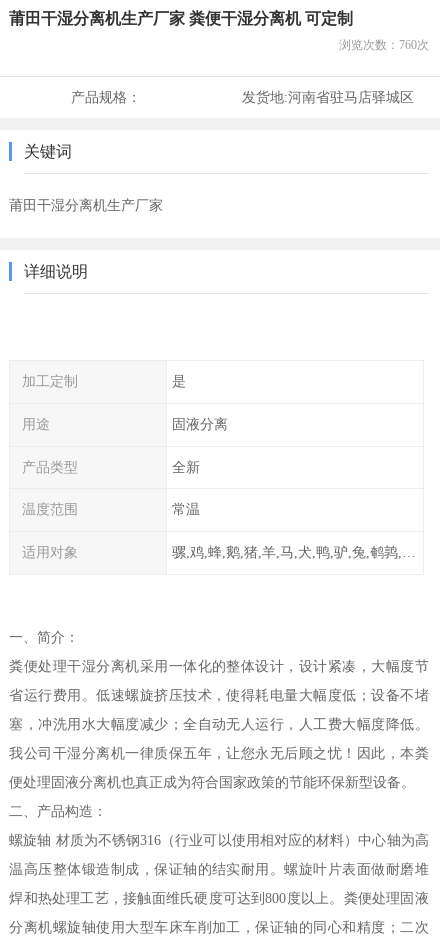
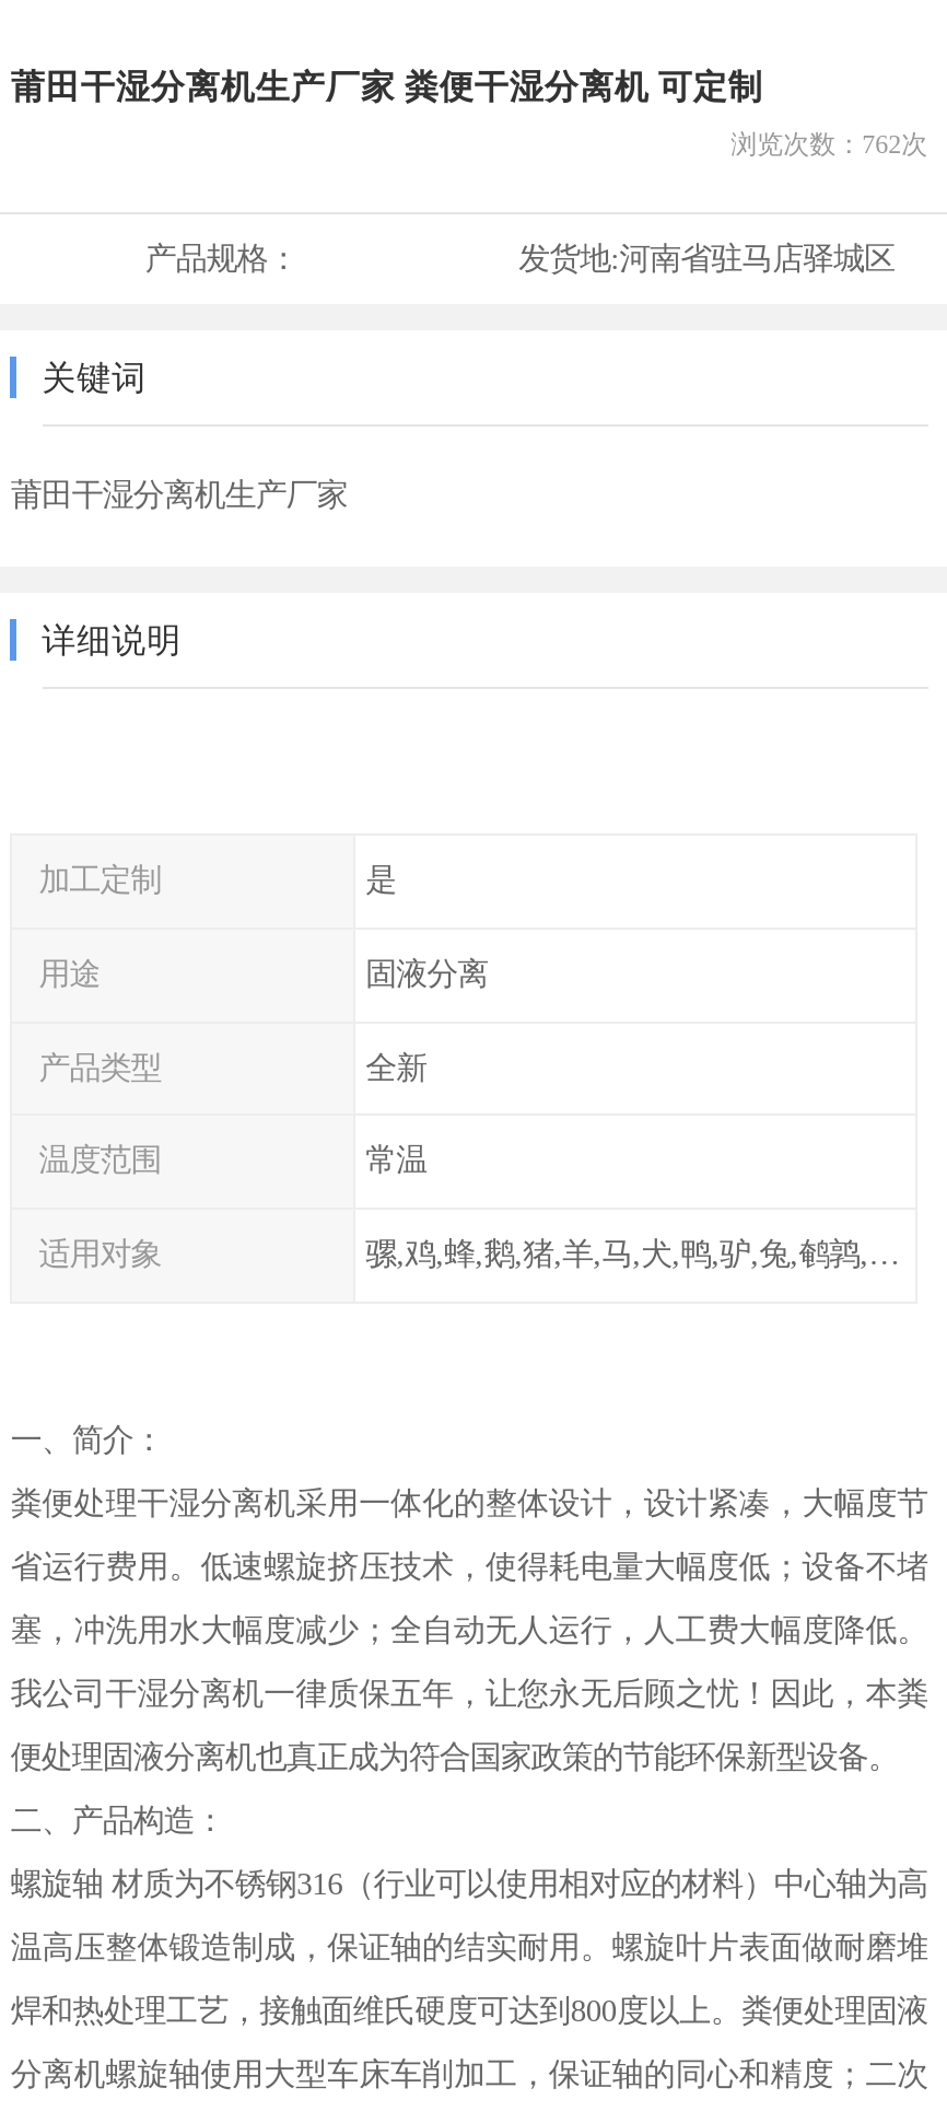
[339,38,429,52] 浏览次数：760次 -> [731,129,928,160] 浏览次数：762次

